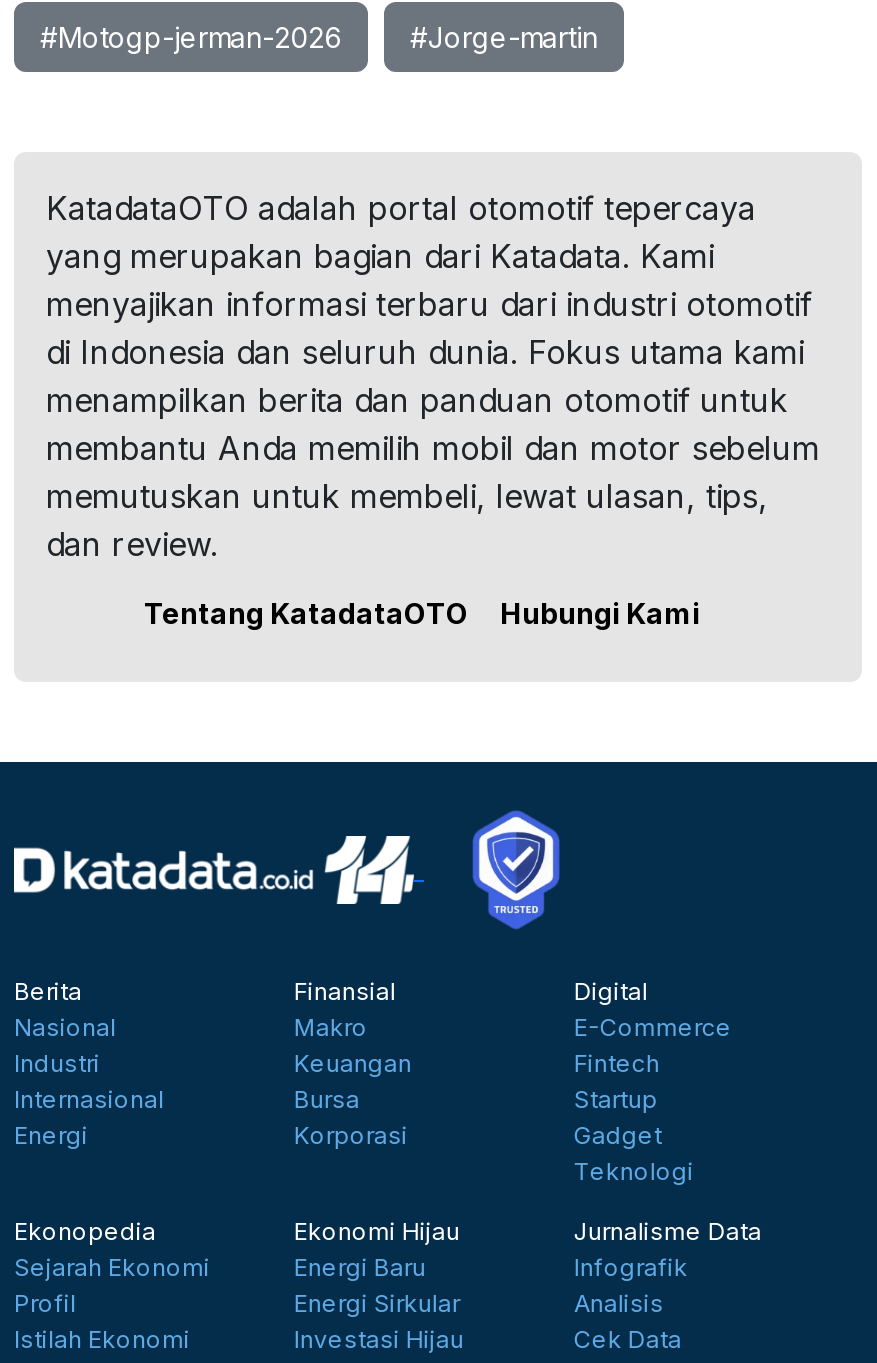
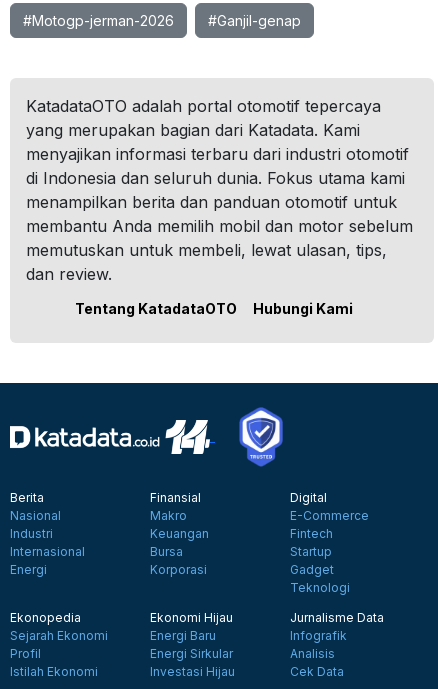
[410,20,598,54] #Jorge-martin -> [208,12,301,29] #Ganjil-genap

